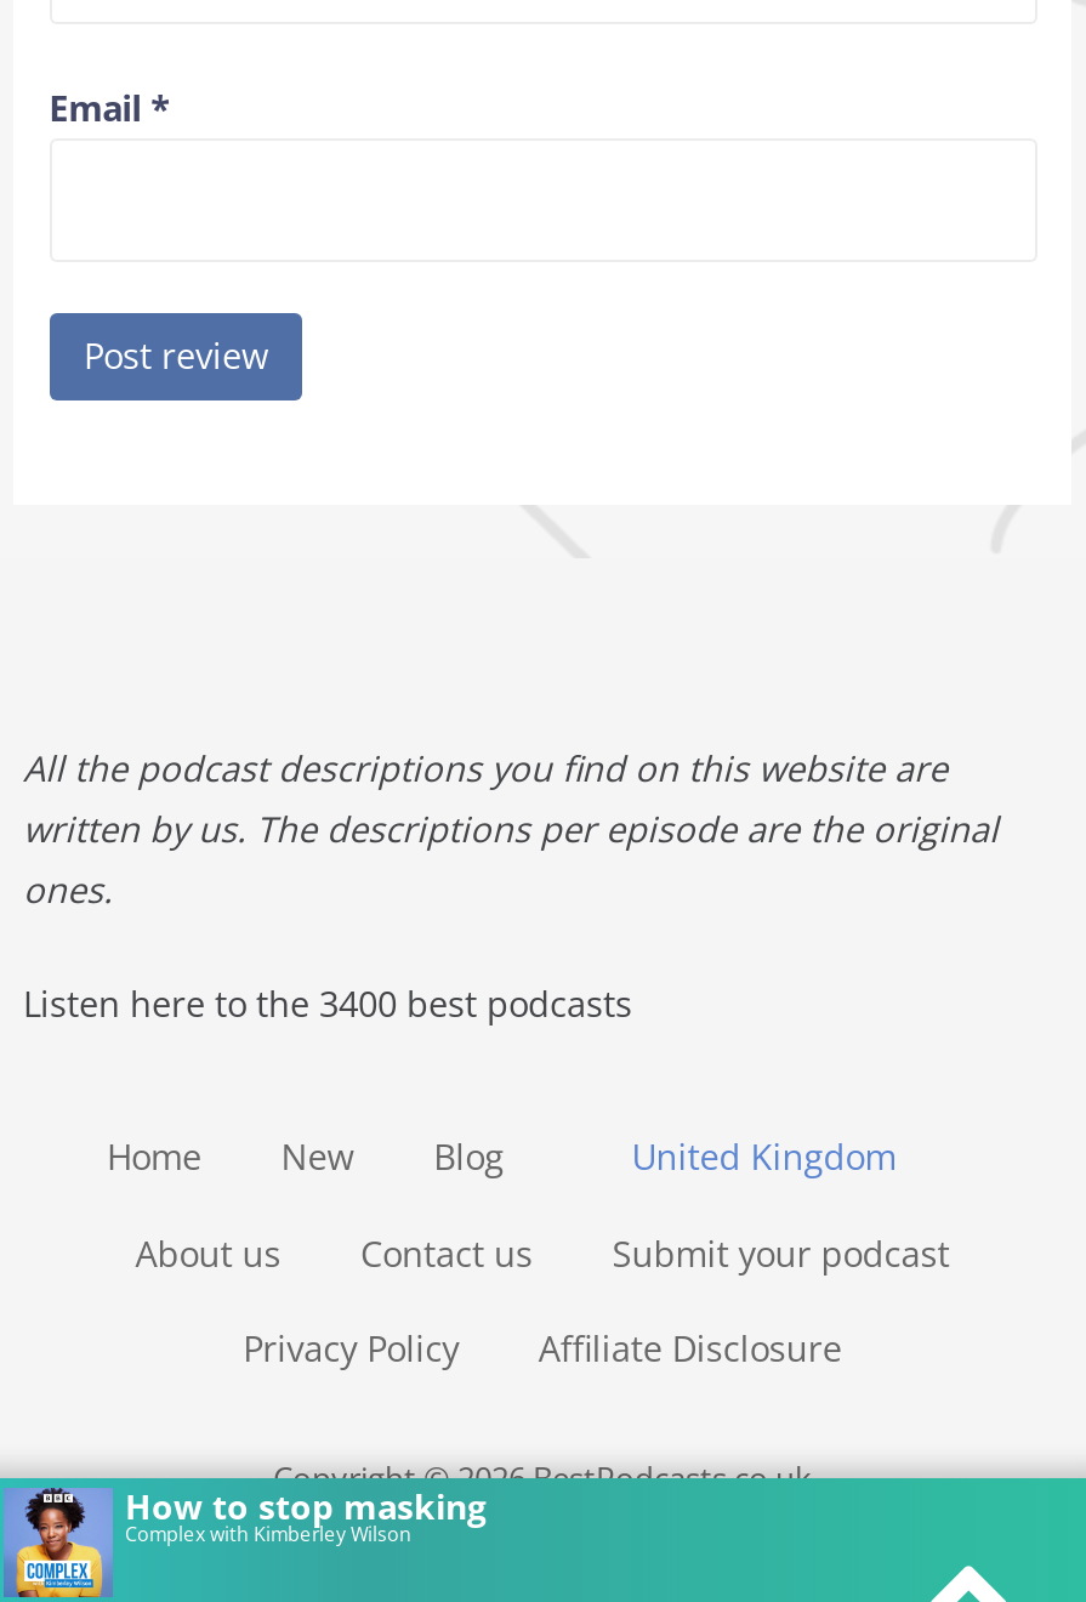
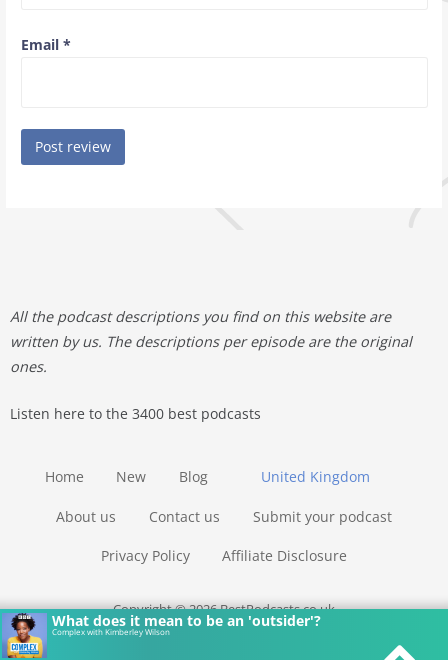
[125,1483,487,1529] How to stop masking -> [52,611,321,630] What does it mean to be an 'outsider'?

